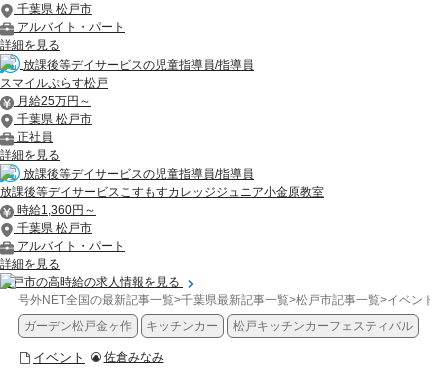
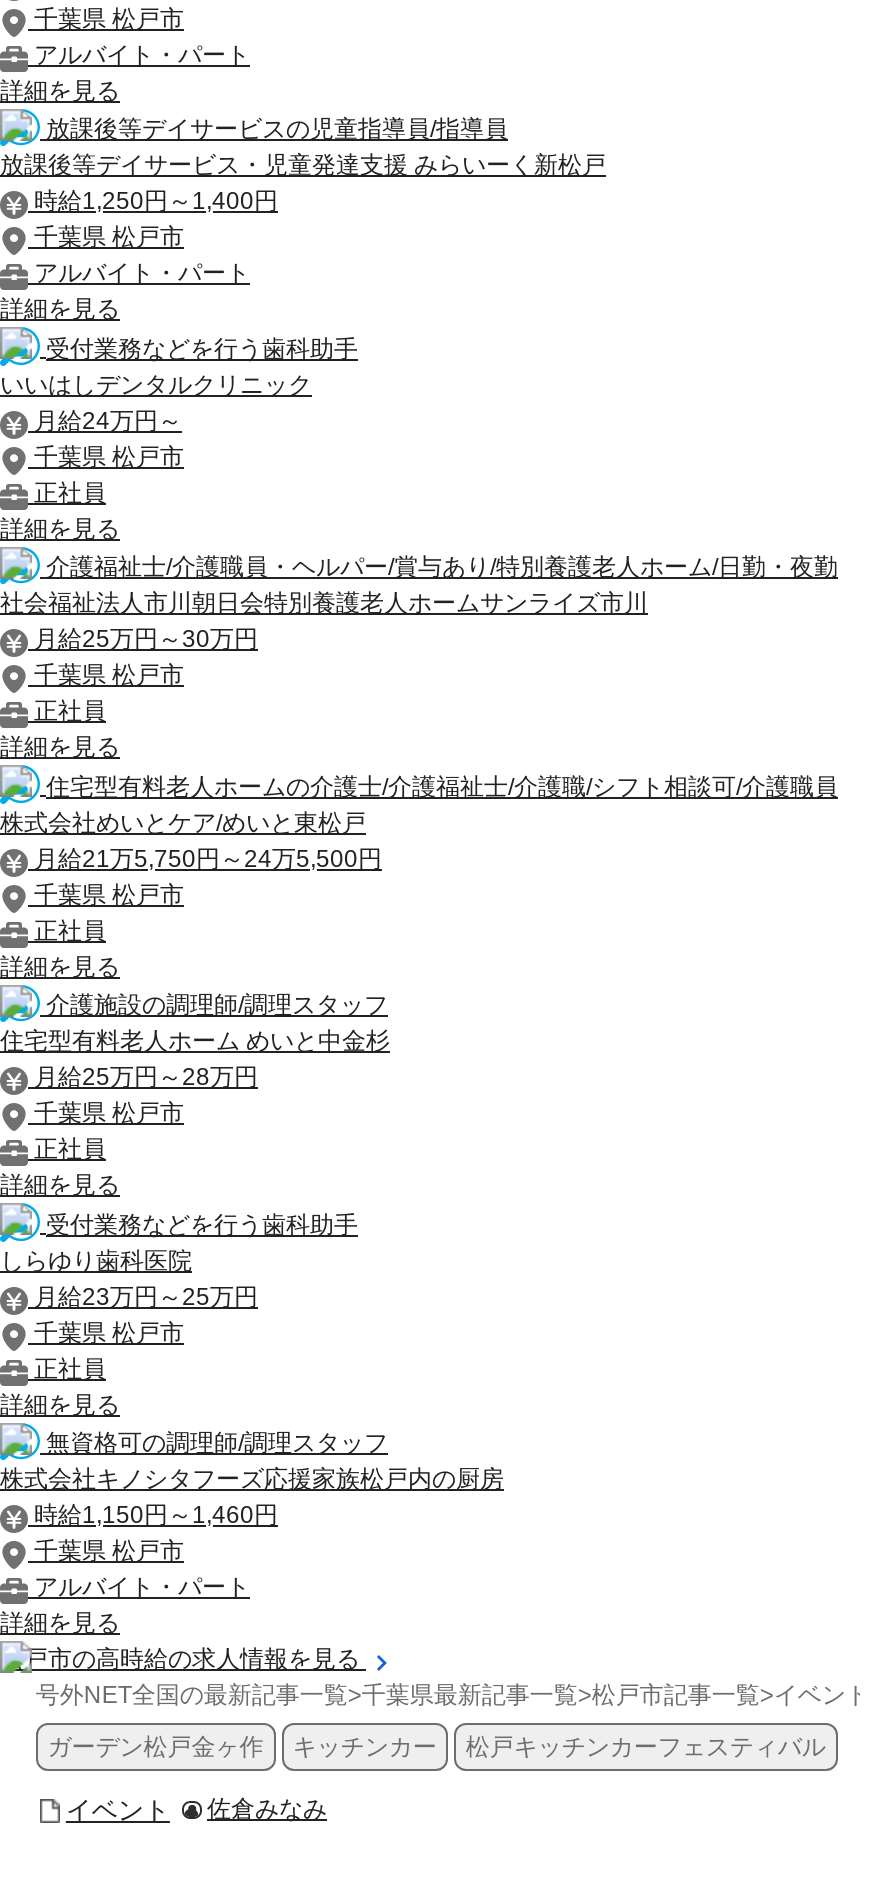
[0,76,108,108] スマイルぷらす松戸 | 月給25万円～ -> [0,152,606,435] 放課後等デイサービス・児童発達支援 みらいーく新松戸 | 時給1,250円～1,400円 | 千葉県 松戸市 | アルバイト・パート | 詳細を見る | 受付業務などを行う歯科助手 | いいはしデンタルクリニック | 月給24万円～
[0,167,324,217] 放課後等デイサービスの児童指導員/指導員 | 放課後等デイサービスこすもすカレッジジュニア小金原教室 | 時給1,360円～ -> [0,554,838,1530] 介護福祉士/介護職員・ヘルパー/賞与あり/特別養護老人ホーム/日勤・夜勤 | 社会福祉法人市川朝日会特別養護老人ホームサンライズ市川 | 月給25万円～30万円 | 千葉県 松戸市 | 正社員 | 詳細を見る | 住宅型有料老人ホームの介護士/介護福祉士/介護職/シフト相談可/介護職員 | 株式会社めいとケア/めいと東松戸 | 月給21万5,750円～24万5,500円 | 千葉県 松戸市 | 正社員 | 詳細を見る | 介護施設の調理師/調理スタッフ | 住宅型有料老人ホーム めいと中金杉 | 月給25万円～28万円 | 千葉県 松戸市 | 正社員 | 詳細を見る | 受付業務などを行う歯科助手 | しらゆり歯科医院 | 月給23万円～25万円 | 千葉県 松戸市 | 正社員 | 詳細を見る | 無資格可の調理師/調理スタッフ | 株式会社キノシタフーズ応援家族松戸内の厨房 | 時給1,150円～1,460円

